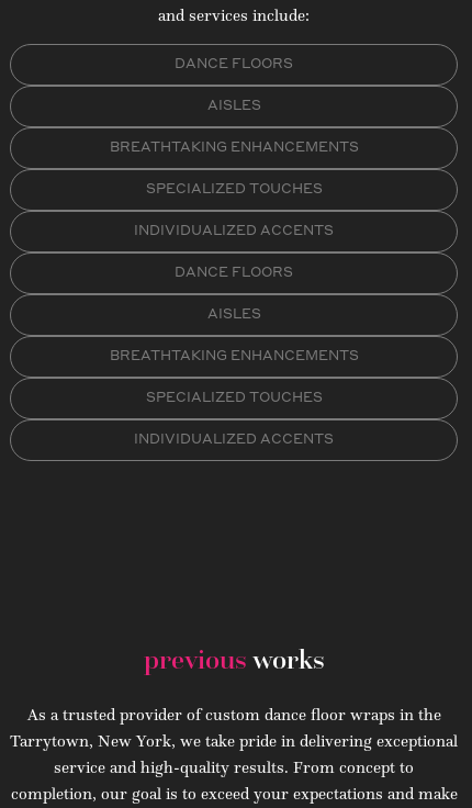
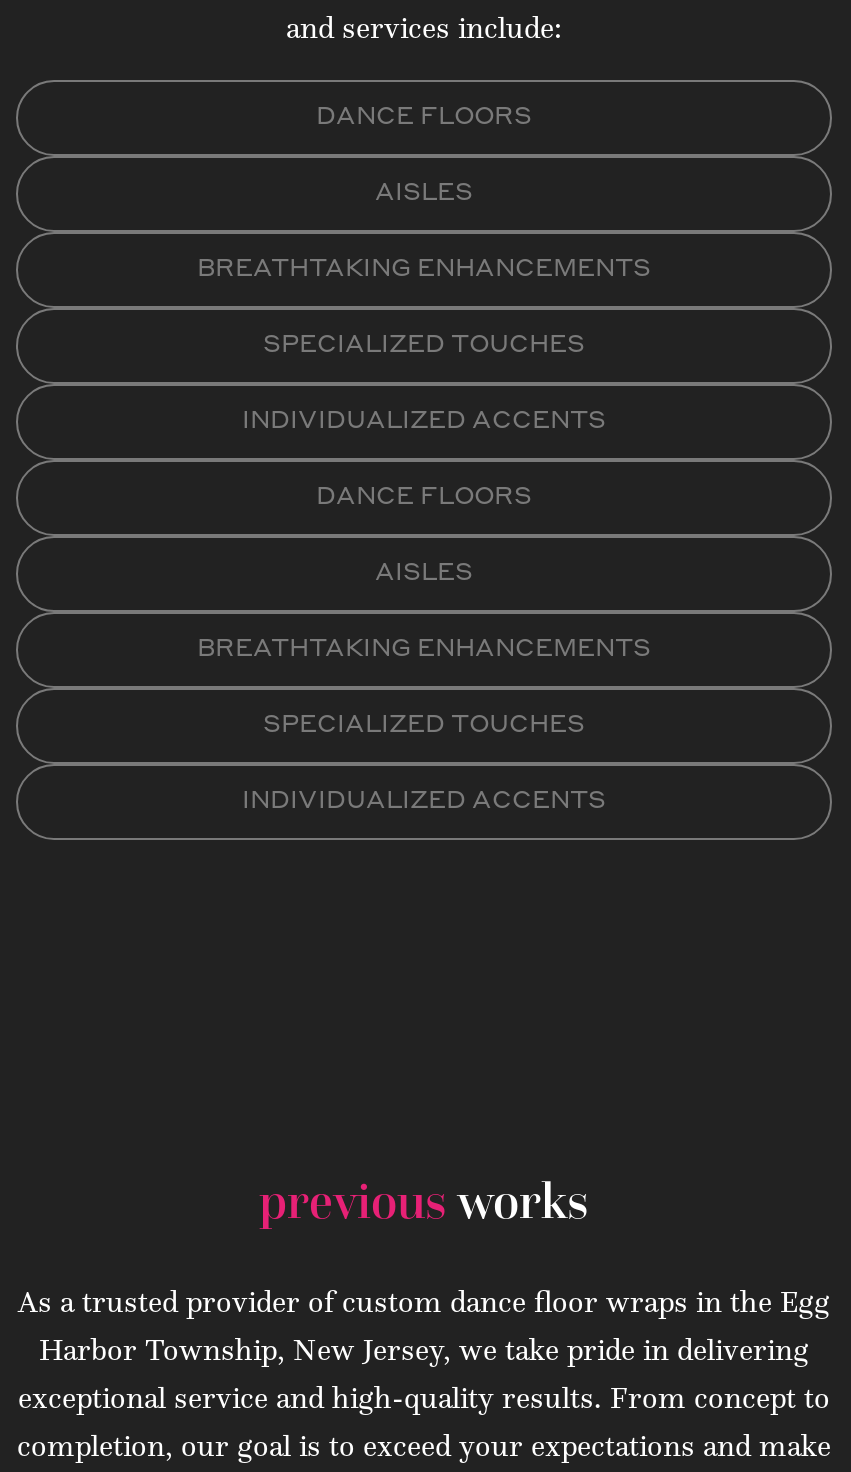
[10,704,458,777] As a trusted provider of custom dance floor wraps in the | Tarrytown, New York, we take pride in delivering exceptional | service and high-quality results. From concept to -> [18,1282,830,1416] As a trusted provider of custom dance floor wraps in the Egg | Harbor Township, New Jersey, we take pride in delivering | exceptional service and high-quality results. From concept to

